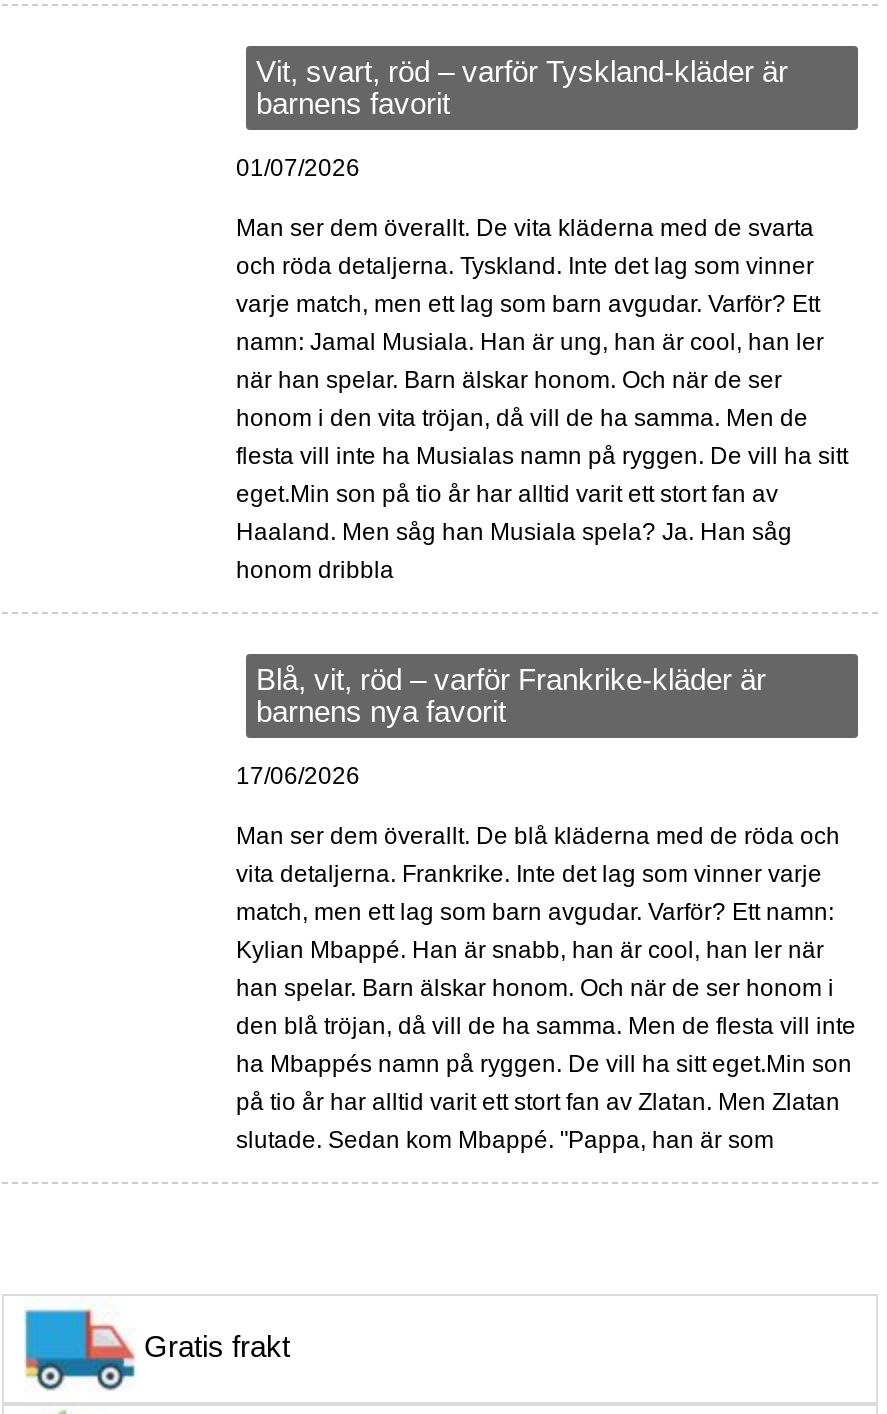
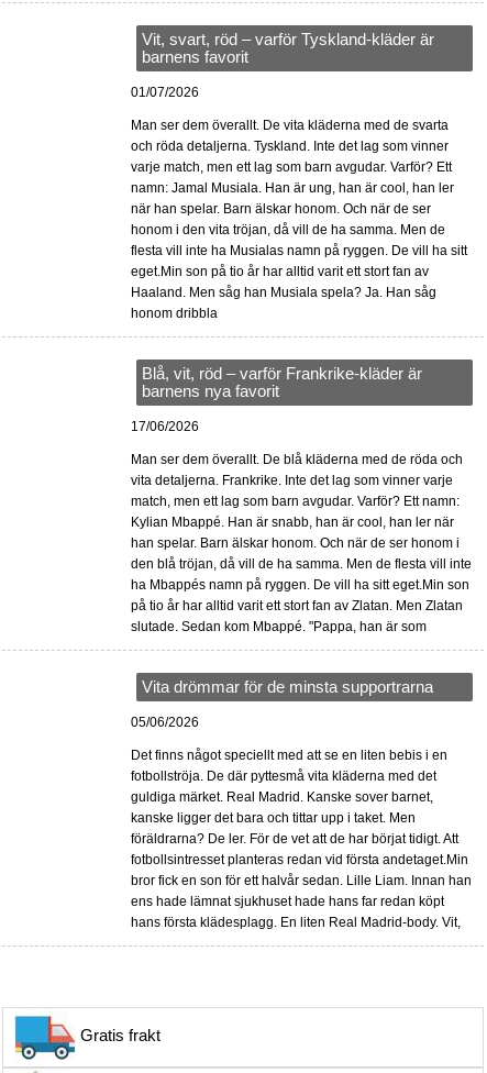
none -> [131,678,472,931] Vita drömmar för de minsta supportrarna | 05/06/2026 | Det finns något speciellt med att se en liten bebis i en | fotbollströja. De där pyttesmå vita kläderna med det | guldiga märket. Real Madrid. Kanske sover barnet, | kanske ligger det bara och tittar upp i taket. Men | föräldrarna? De ler. För de vet att de har börjat tidigt. Att | fotbollsintresset planteras redan vid första andetaget.Min | bror fick en son för ett halvår sedan. Lille Liam. Innan han | ens hade lämnat sjukhuset hade hans far redan köpt | hans första klädesplagg. En liten Real Madrid-body. Vit,

